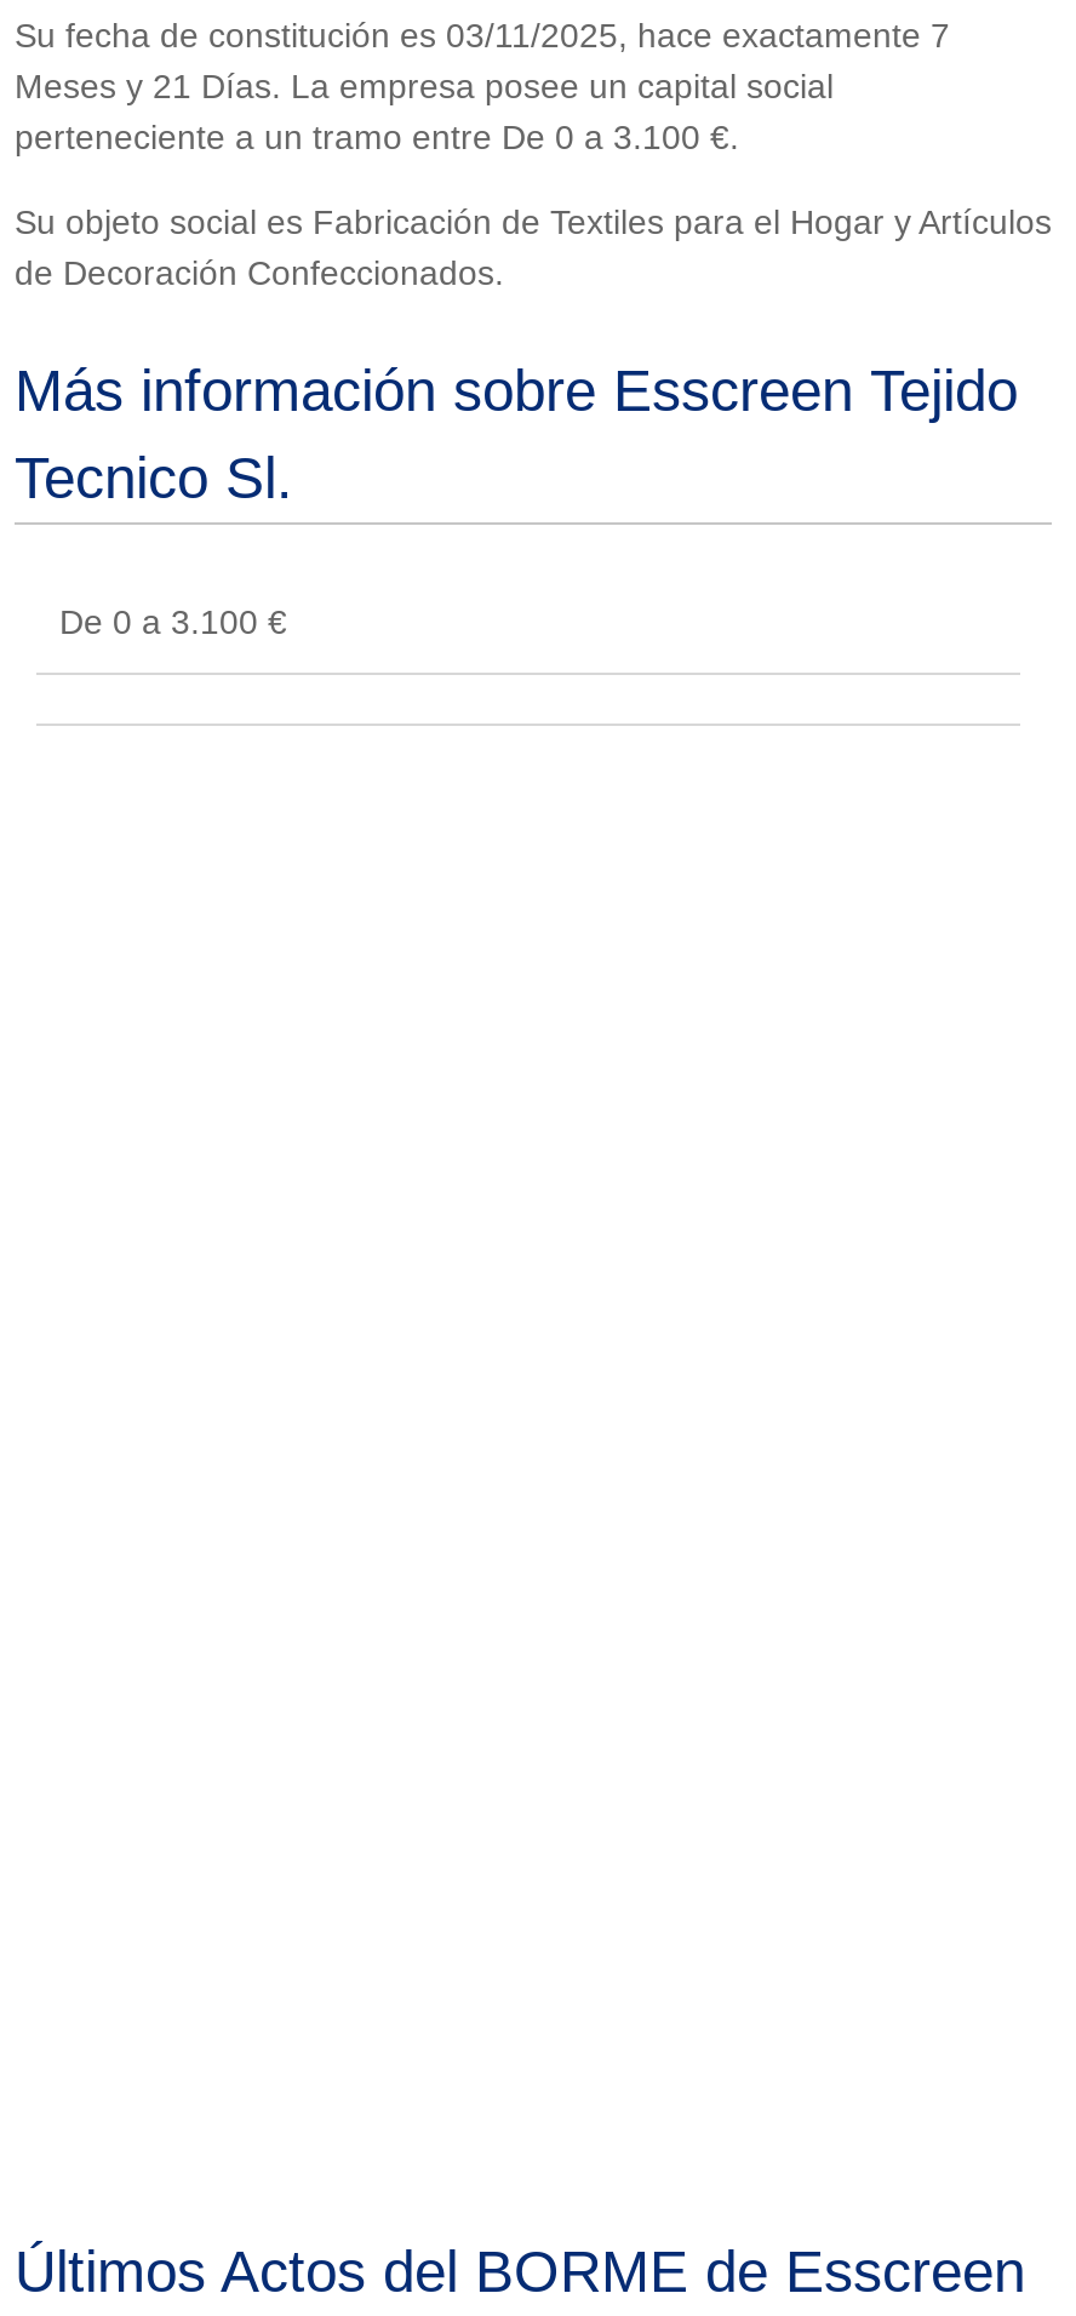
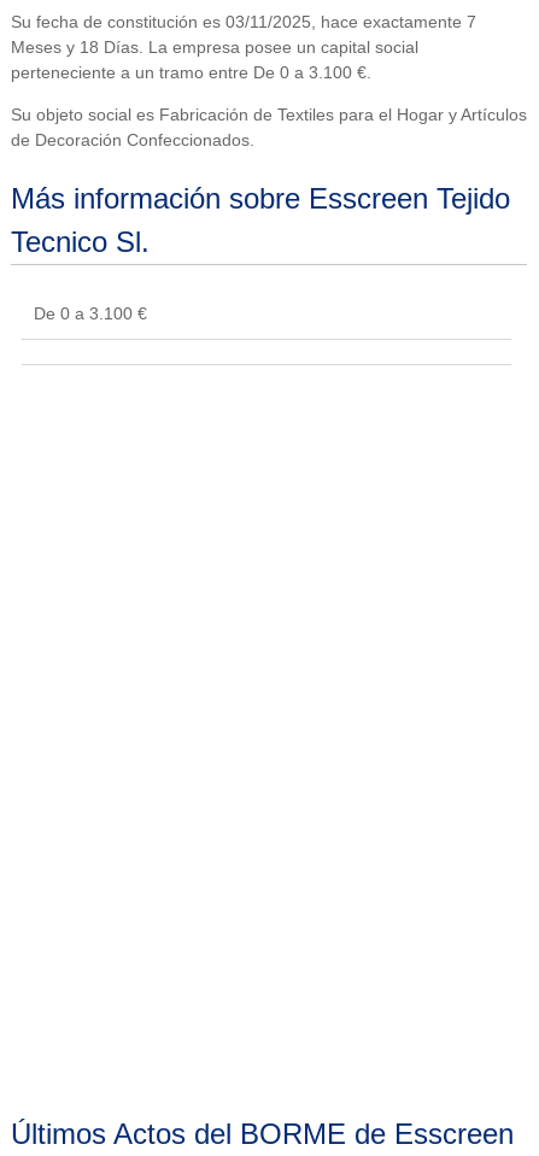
[15,66,834,105] Meses y 21 Días. La empresa posee un capital social -> [11,37,418,57] Meses y 18 Días. La empresa posee un capital social

